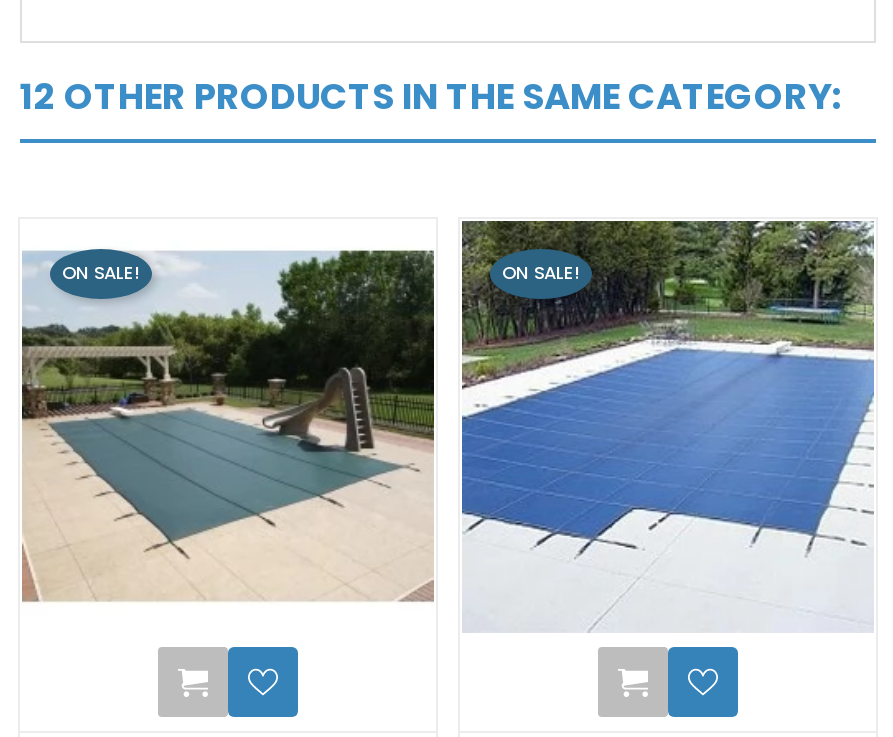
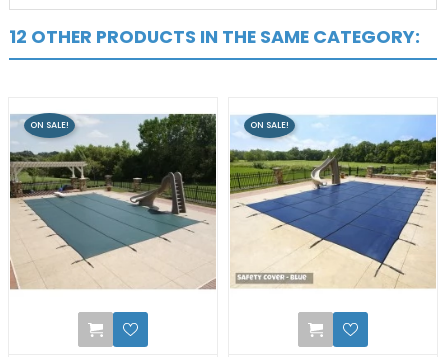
[460,219,876,633] [image] -> [229,99,437,303] [image]

